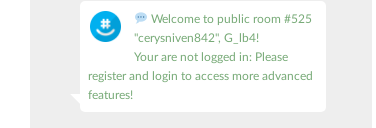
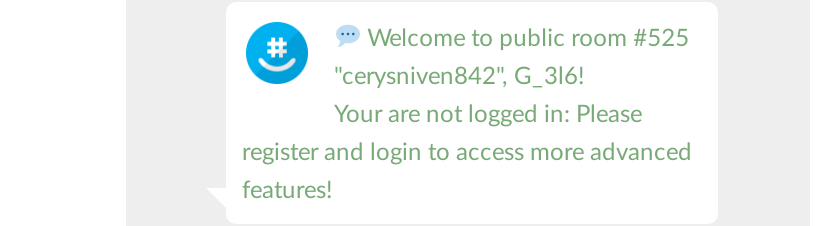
[134,30,259,45] "cerysniven842", G_lb4! -> [334,60,584,90] "cerysniven842", G_3l6!

